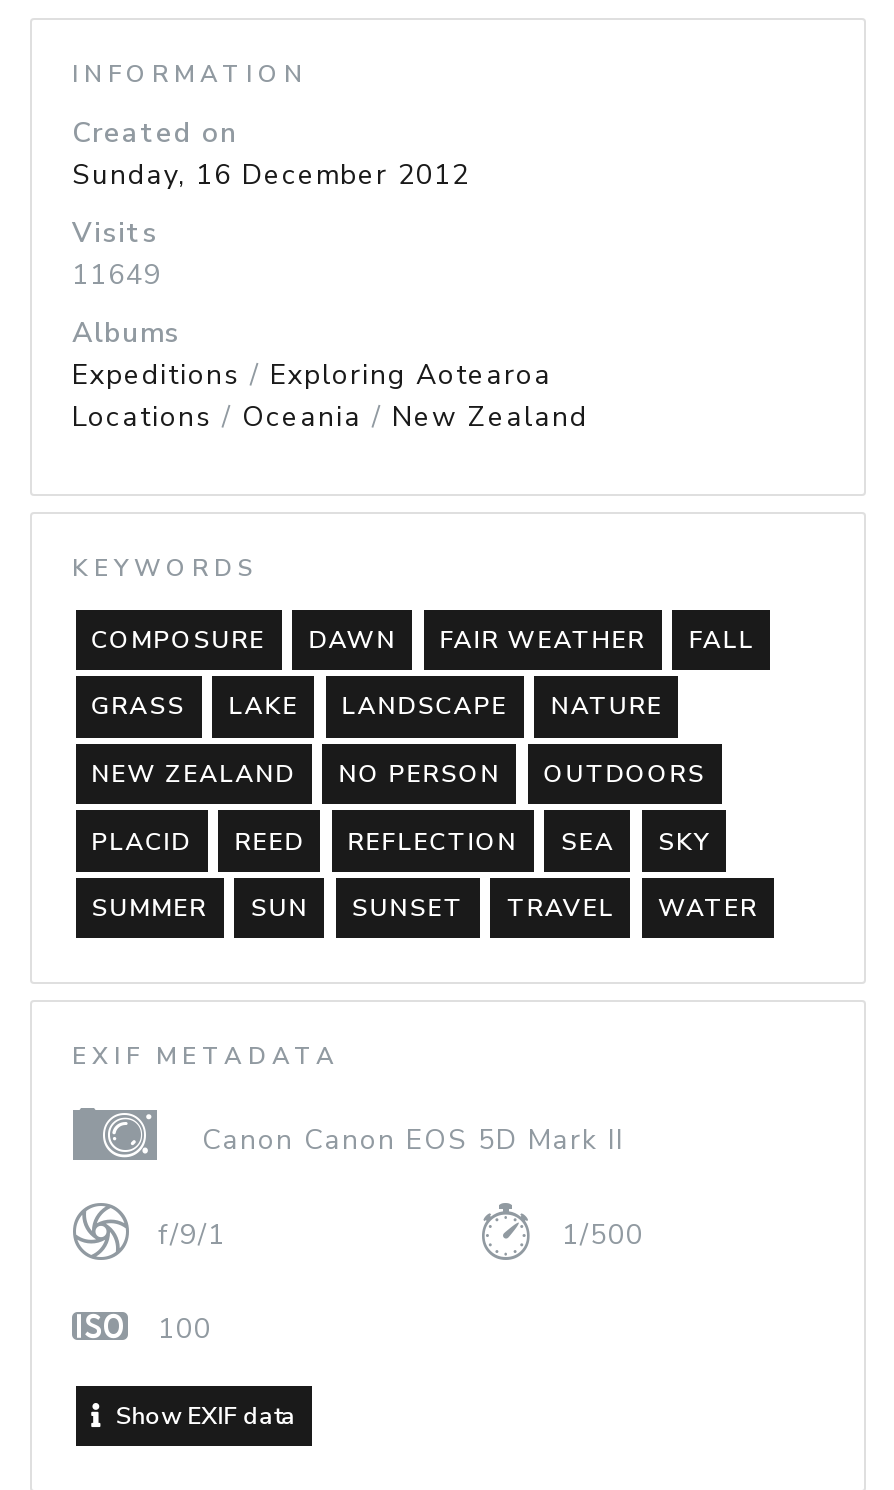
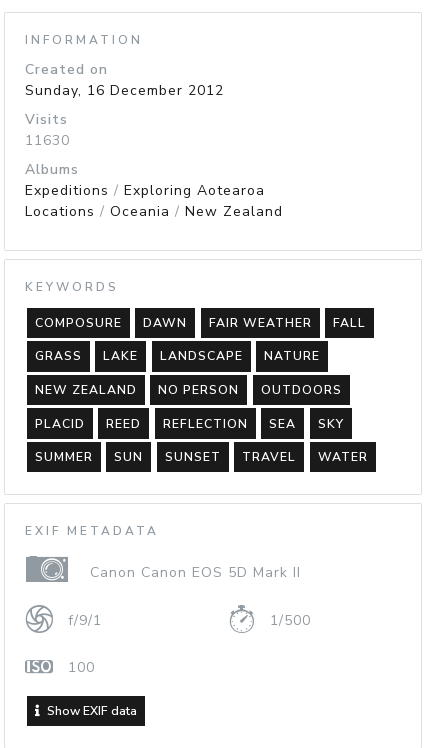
[72,256,162,294] 11649 -> [25,131,70,150] 11630

